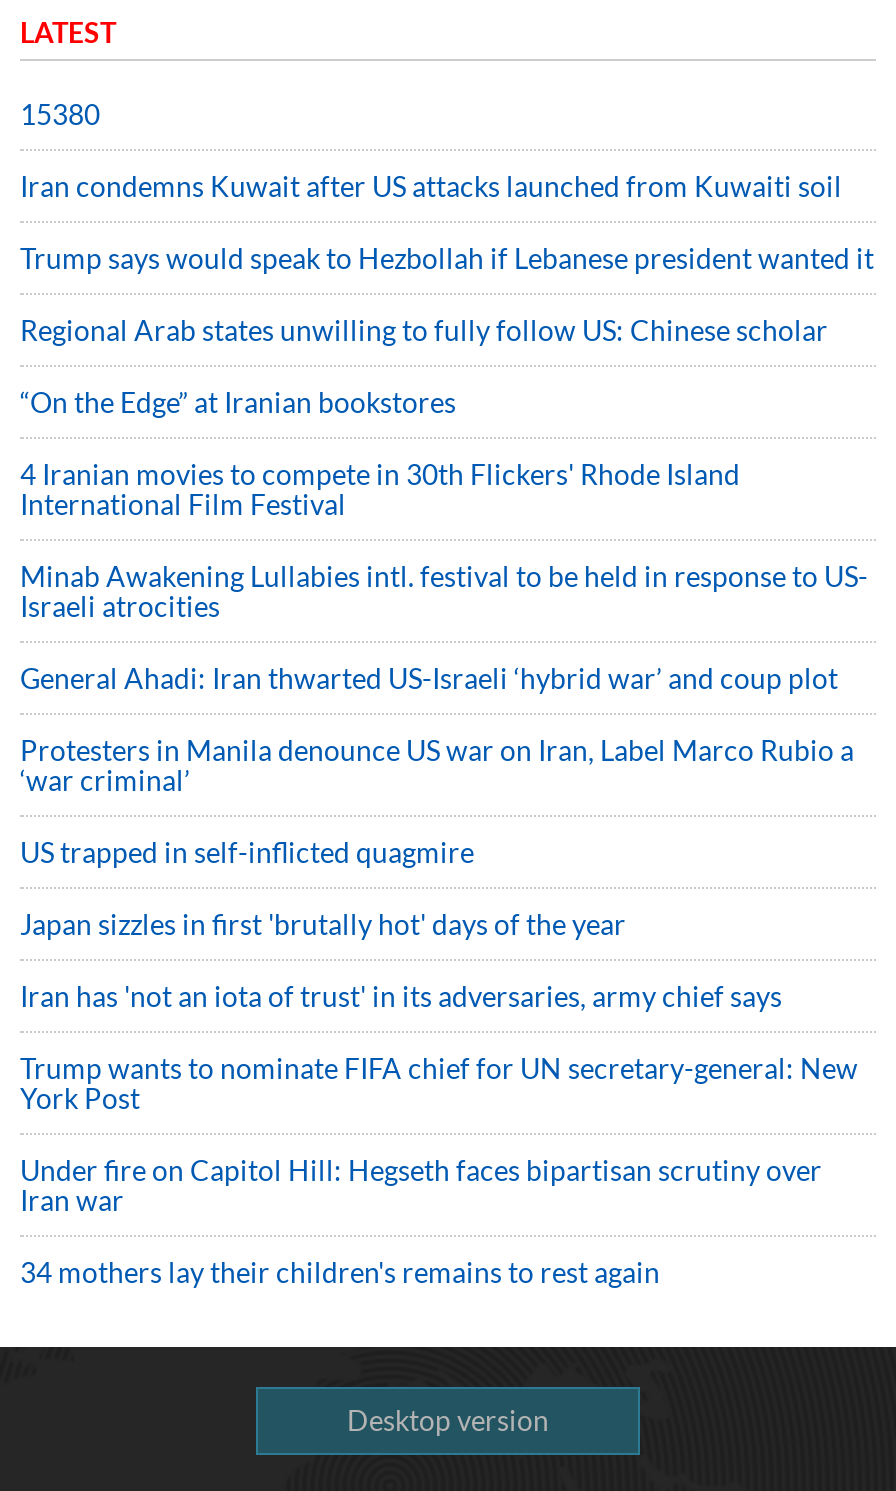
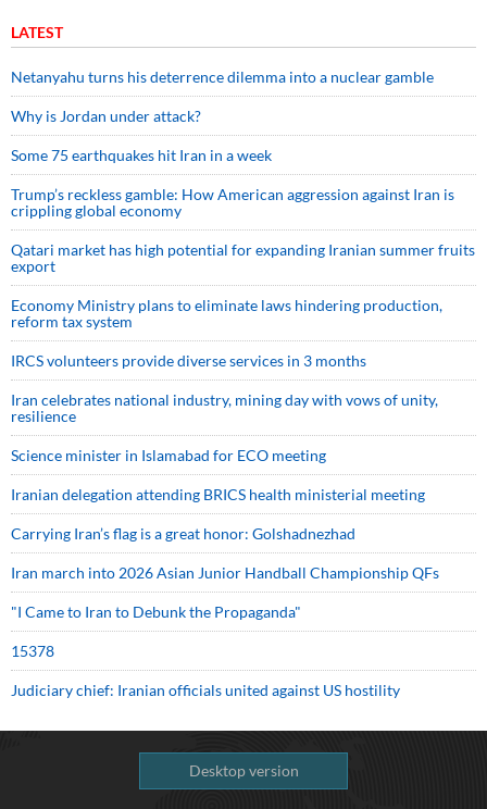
[20,98,100,132] 15380 -> [11,68,434,86] Netanyahu turns his deterrence dilemma into a nuclear gamble
[20,170,842,204] Iran condemns Kuwait after US attacks launched from Kuwaiti soil -> [11,107,201,125] Why is Jordan under attack?
[20,242,874,276] Trump says would speak to Hezbollah if Lebanese president wanted it -> [11,146,272,165] Some 75 earthquakes hit Iran in a week
[20,314,828,348] Regional Arab states unwilling to fully follow US: Chinese scholar -> [11,185,454,220] Trump’s reckless gamble: How American aggression against Iran is | crippling global economy
[20,386,456,420] “On the Edge” at Iranian bookstores -> [11,241,475,275] Qatari market has high potential for expanding Iranian summer fruits | export
[20,458,740,522] 4 Iranian movies to compete in 30th Flickers' Rhode Island | International Film Festival -> [11,296,442,331] Economy Ministry plans to eliminate laws hindering production, | reform tax system
[20,560,868,624] Minab Awakening Lullabies intl. festival to be held in response to US- | Israeli atrocities -> [11,352,366,370] IRCS volunteers provide diverse services in 3 months
[20,662,838,696] General Ahadi: Iran thwarted US-Israeli ‘hybrid war’ and coup plot -> [11,391,438,425] Iran celebrates national industry, mining day with vows of unity, | resilience
[20,734,854,798] Protesters in Manila denounce US war on Iran, Label Marco Rubio a | ‘war criminal’ -> [11,446,326,465] Science minister in Islamabad for ECO meeting
[20,836,480,870] US trapped in self-inflicted quagmire -> [11,485,425,504] Iranian delegation attending BRICS health ministerial meeting
[20,908,626,942] Japan sizzles in first 'brutally hot' days of the year -> [11,524,355,543] Carrying Iran’s flag is a great honor: Golshadnezhad
[20,980,788,1014] Iran has 'not an iota of trust' in its adversaries, army chief says -> [11,564,439,582] Iran march into 2026 Asian Junior Handball Championship QFs
[20,1052,858,1116] Trump wants to nominate FIFA chief for UN secretary-general: New | York Post -> [11,603,301,621] "I Came to Iran to Debunk the Propaganda"
[20,1154,822,1218] Under fire on Capitol Hill: Hegseth faces bipartisan scrutiny over | Iran war -> [11,642,54,660] 15378
[20,1256,660,1290] 34 mothers lay their children's remains to rest again -> [11,681,407,700] Judiciary chief: Iranian officials united against US hostility

